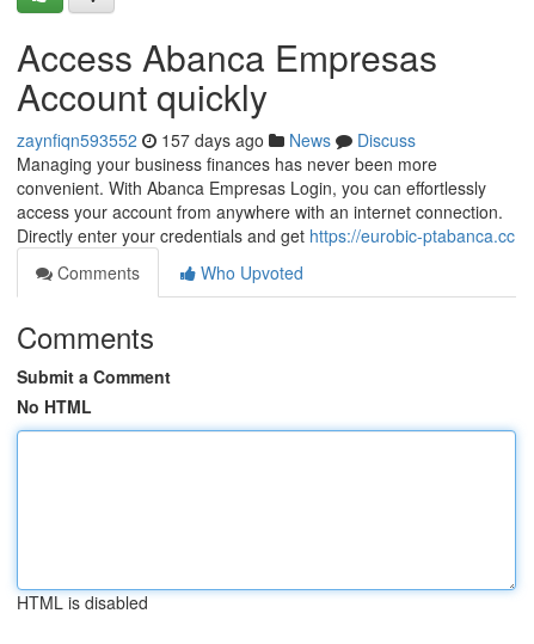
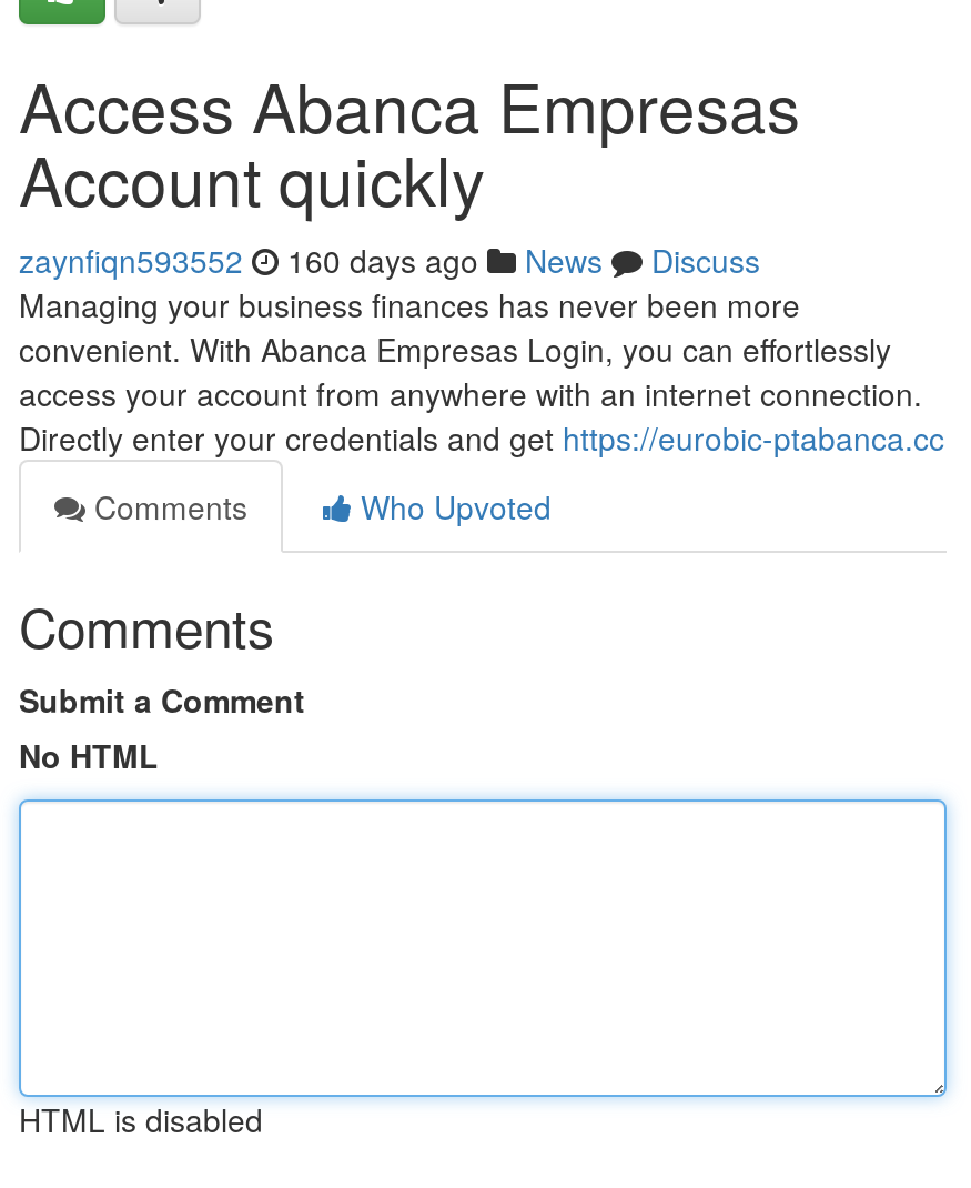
[17,128,416,152] zaynfiqn593552 157 days ago News Discuss -> [19,238,760,282] zaynfiqn593552 160 days ago News Discuss

